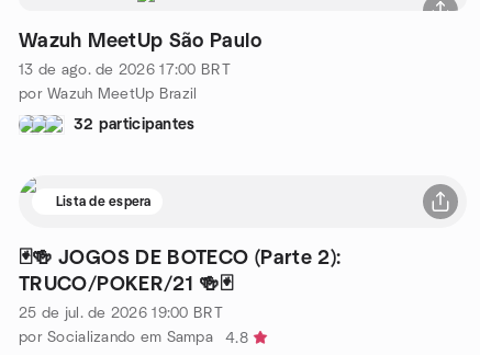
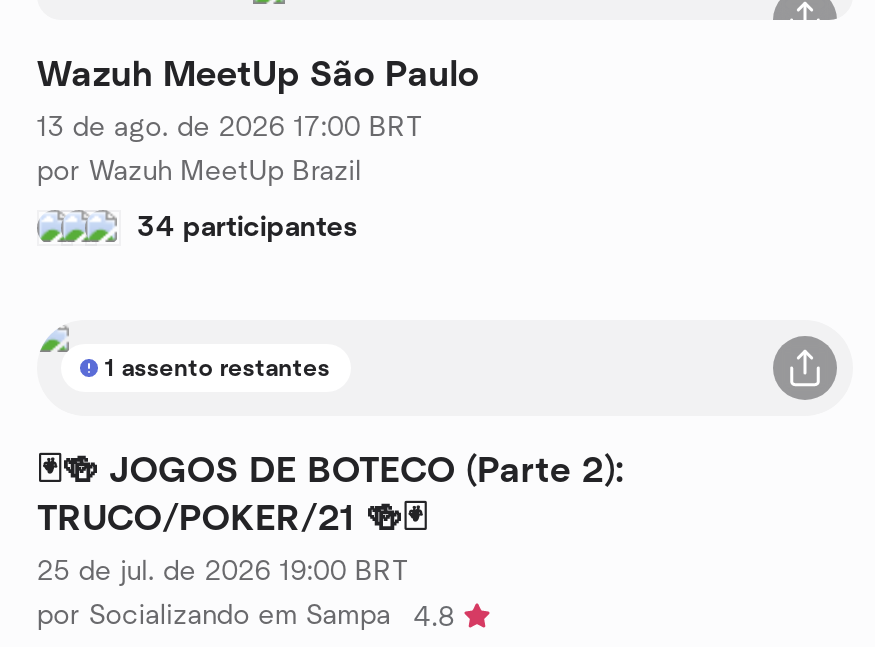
[74,117,195,132] 32 participantes -> [137,213,358,241] 34 participantes
[56,194,151,208] Lista de espera -> [105,355,330,379] 1 assento restantes

